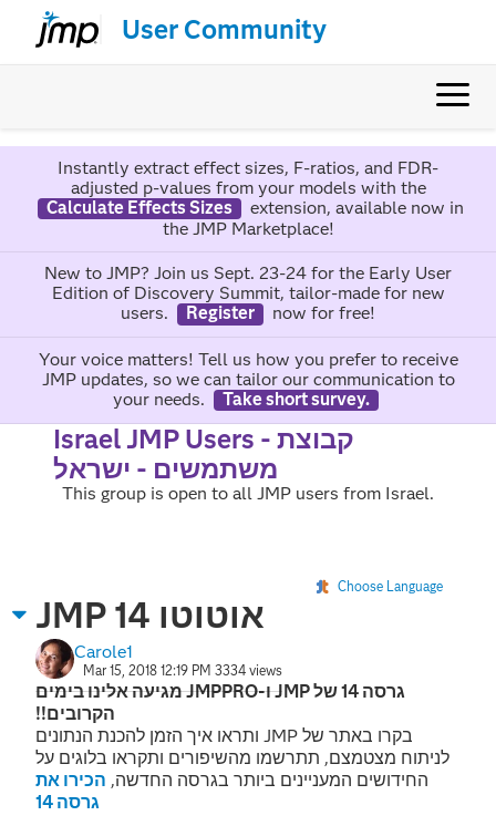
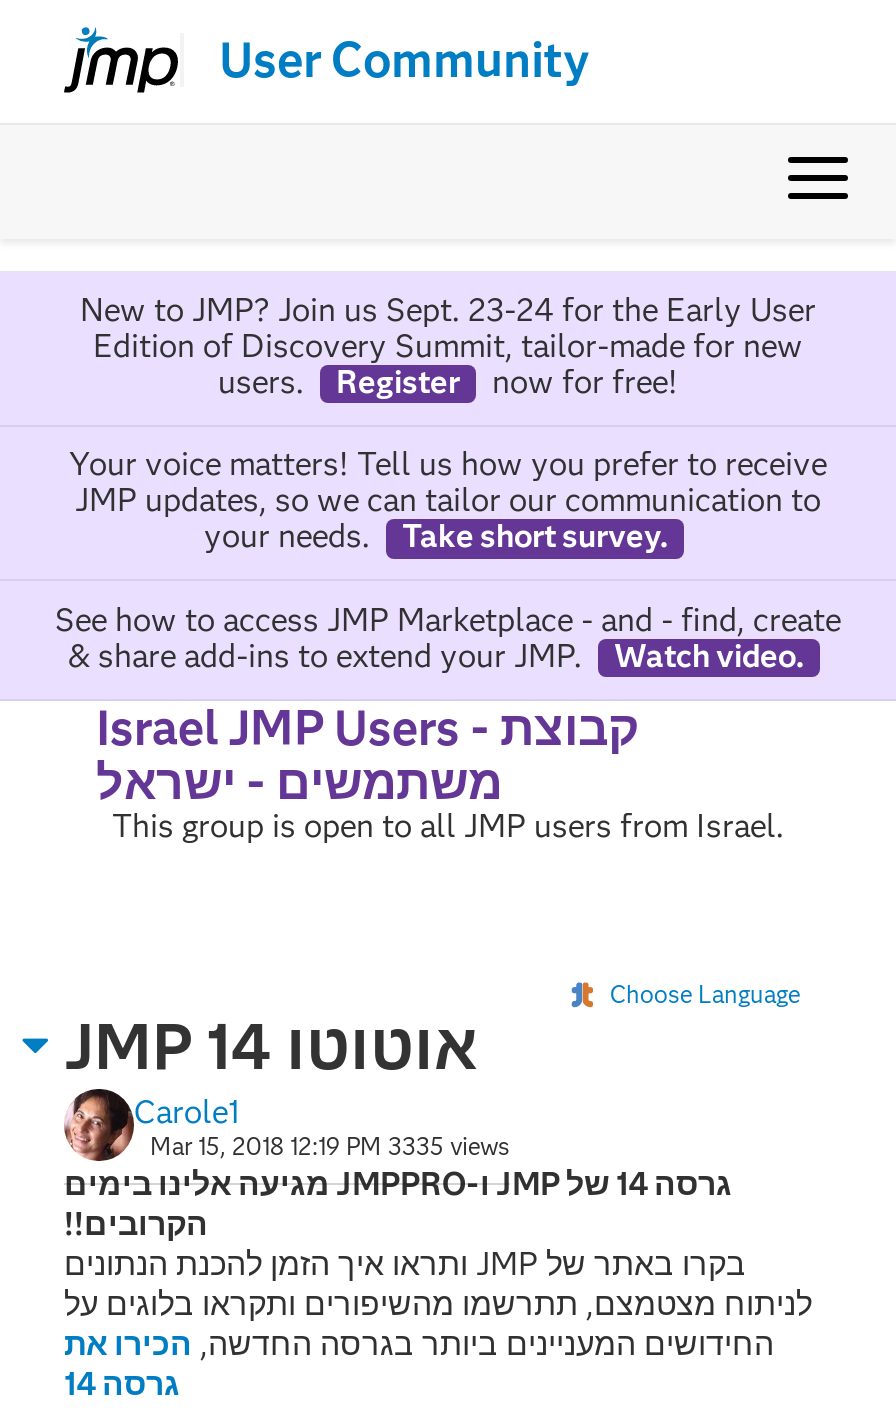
[46,157,463,240] Instantly extract effect sizes, F-ratios, and FDR- | adjusted p-values from your models with the | Calculate Effects Sizes | extension, available now in | the JMP Marketplace! -> none
moved [38,263,458,409] -> [69,291,827,555]: New to JMP? Join us Sept. 23-24 for the Early User | Edition of Discovery Summit, tailor-made for new | users. | ... | your needs. | Take short survey.
none -> [55,600,841,674] See how to access JMP Marketplace - and - find, create | & share add-ins to extend your JMP. | Watch video.
[83,662,282,678] Mar 15, 2018 12:19 PM 3334 views -> [150,1130,510,1160] Mar 15, 2018 12:19 PM 3335 views

